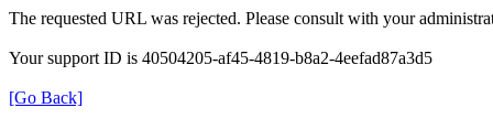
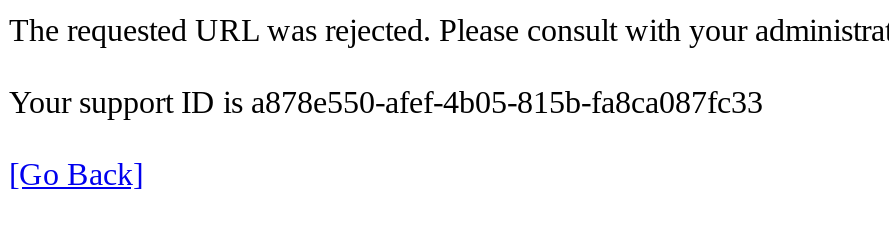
[9,49,432,67] Your support ID is 40504205-af45-4819-b8a2-4eefad87a3d5 -> [9,85,763,119] Your support ID is a878e550-afef-4b05-815b-fa8ca087fc33

